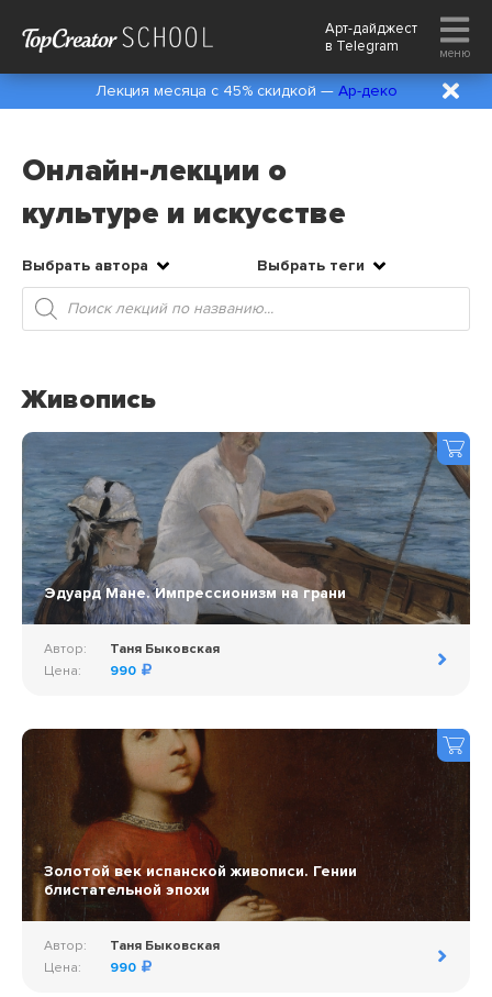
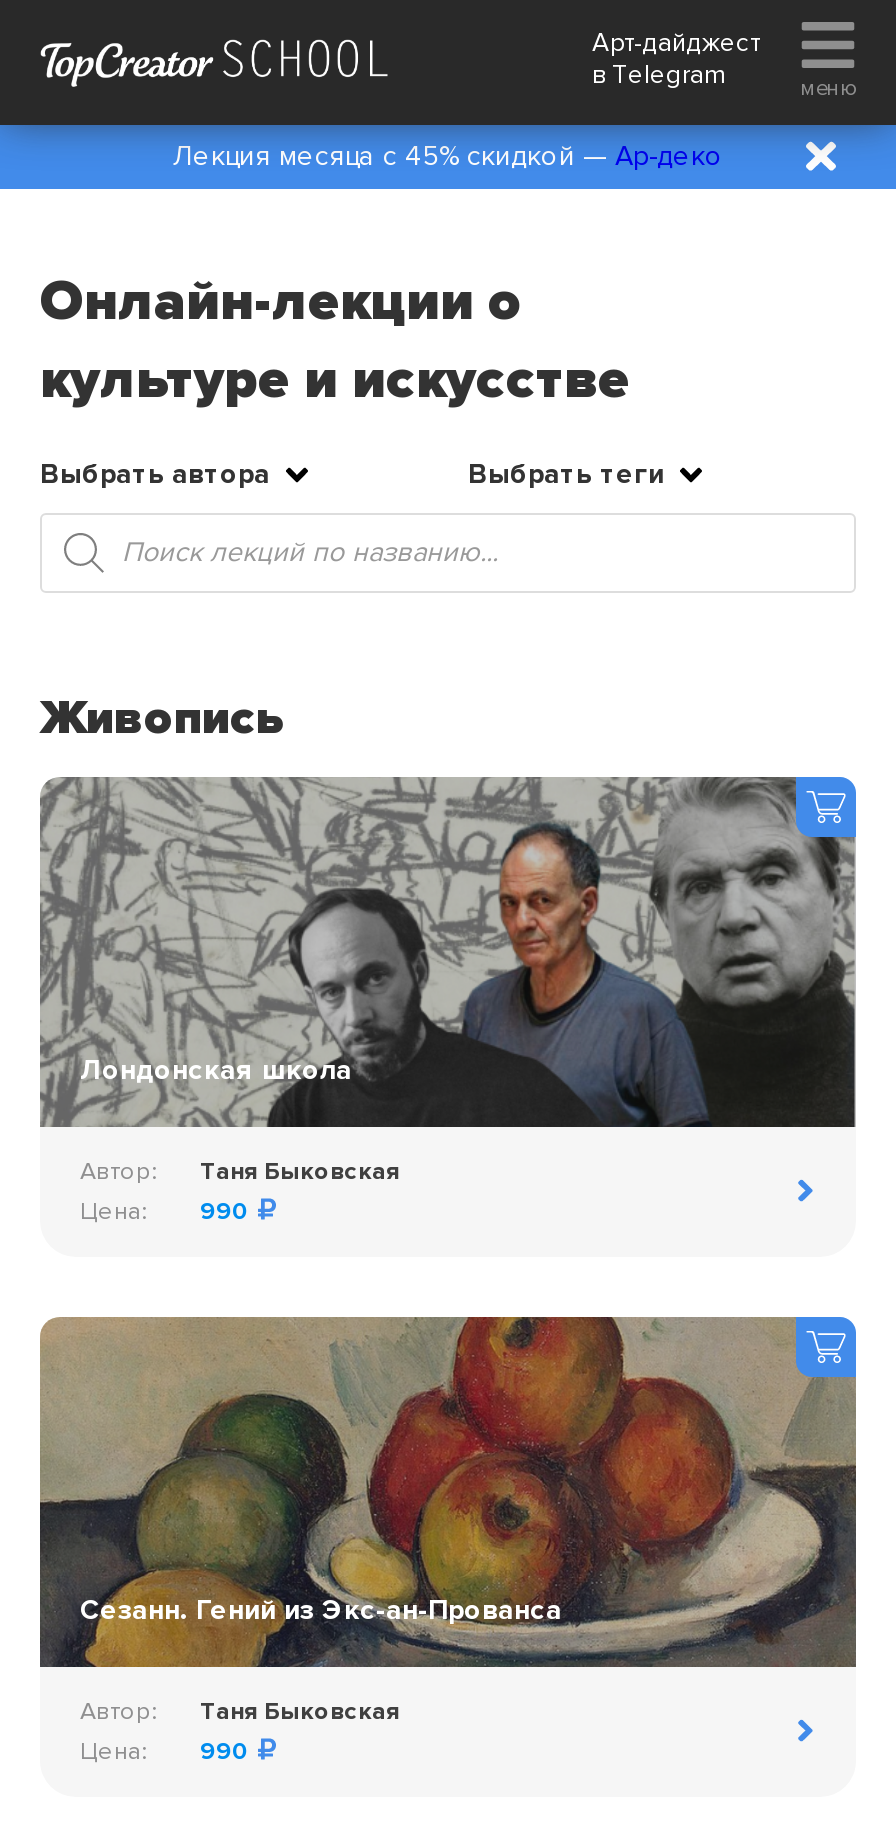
[22,432,471,625] [image] | Эдуард Мане. Импрессионизм на грани -> [40,777,856,1129] [image] | Лондонская школа
[21,728,471,922] [image] | Золотой век испанской живописи. Гении | блистательной эпохи -> [38,1315,858,1669] [image] | Сезанн. Гений из Экс-ан-Прованса

